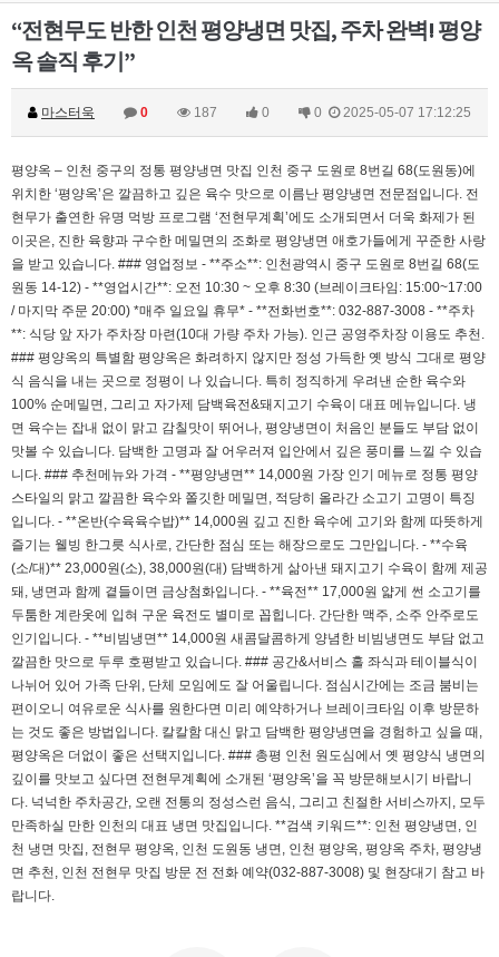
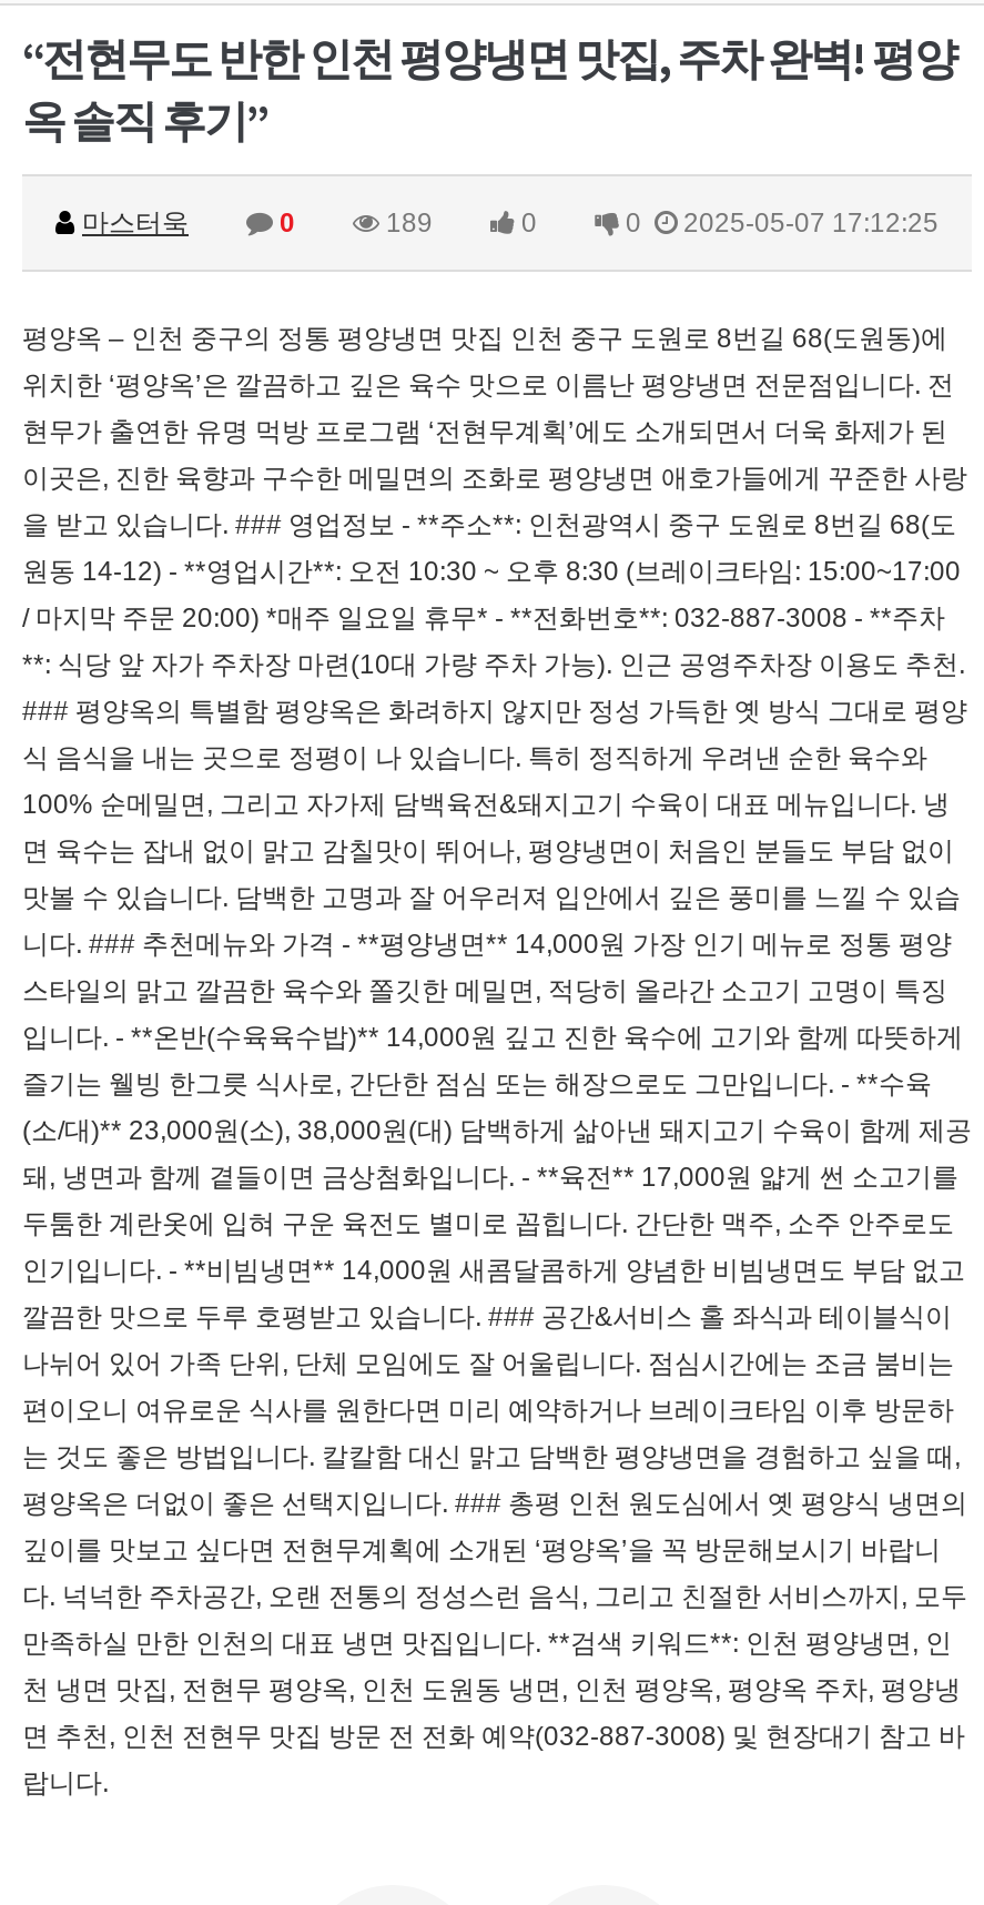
[190,105,221,120] 187 -> [379,207,439,239] 189

